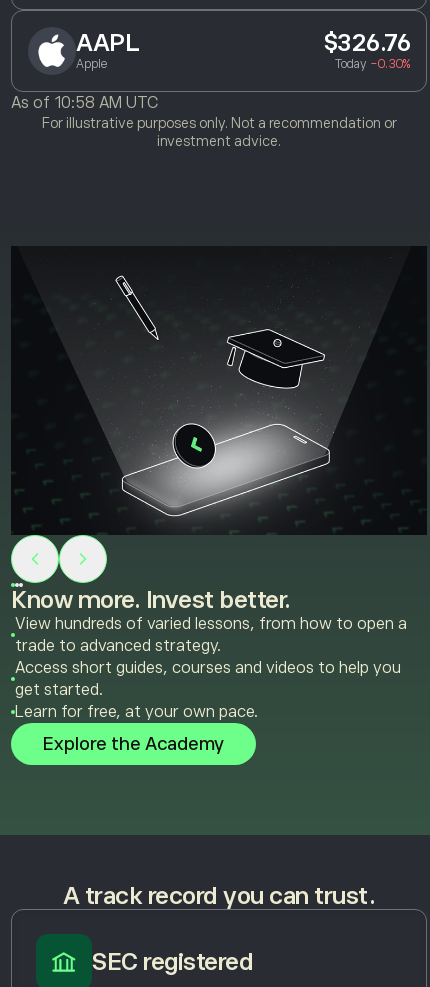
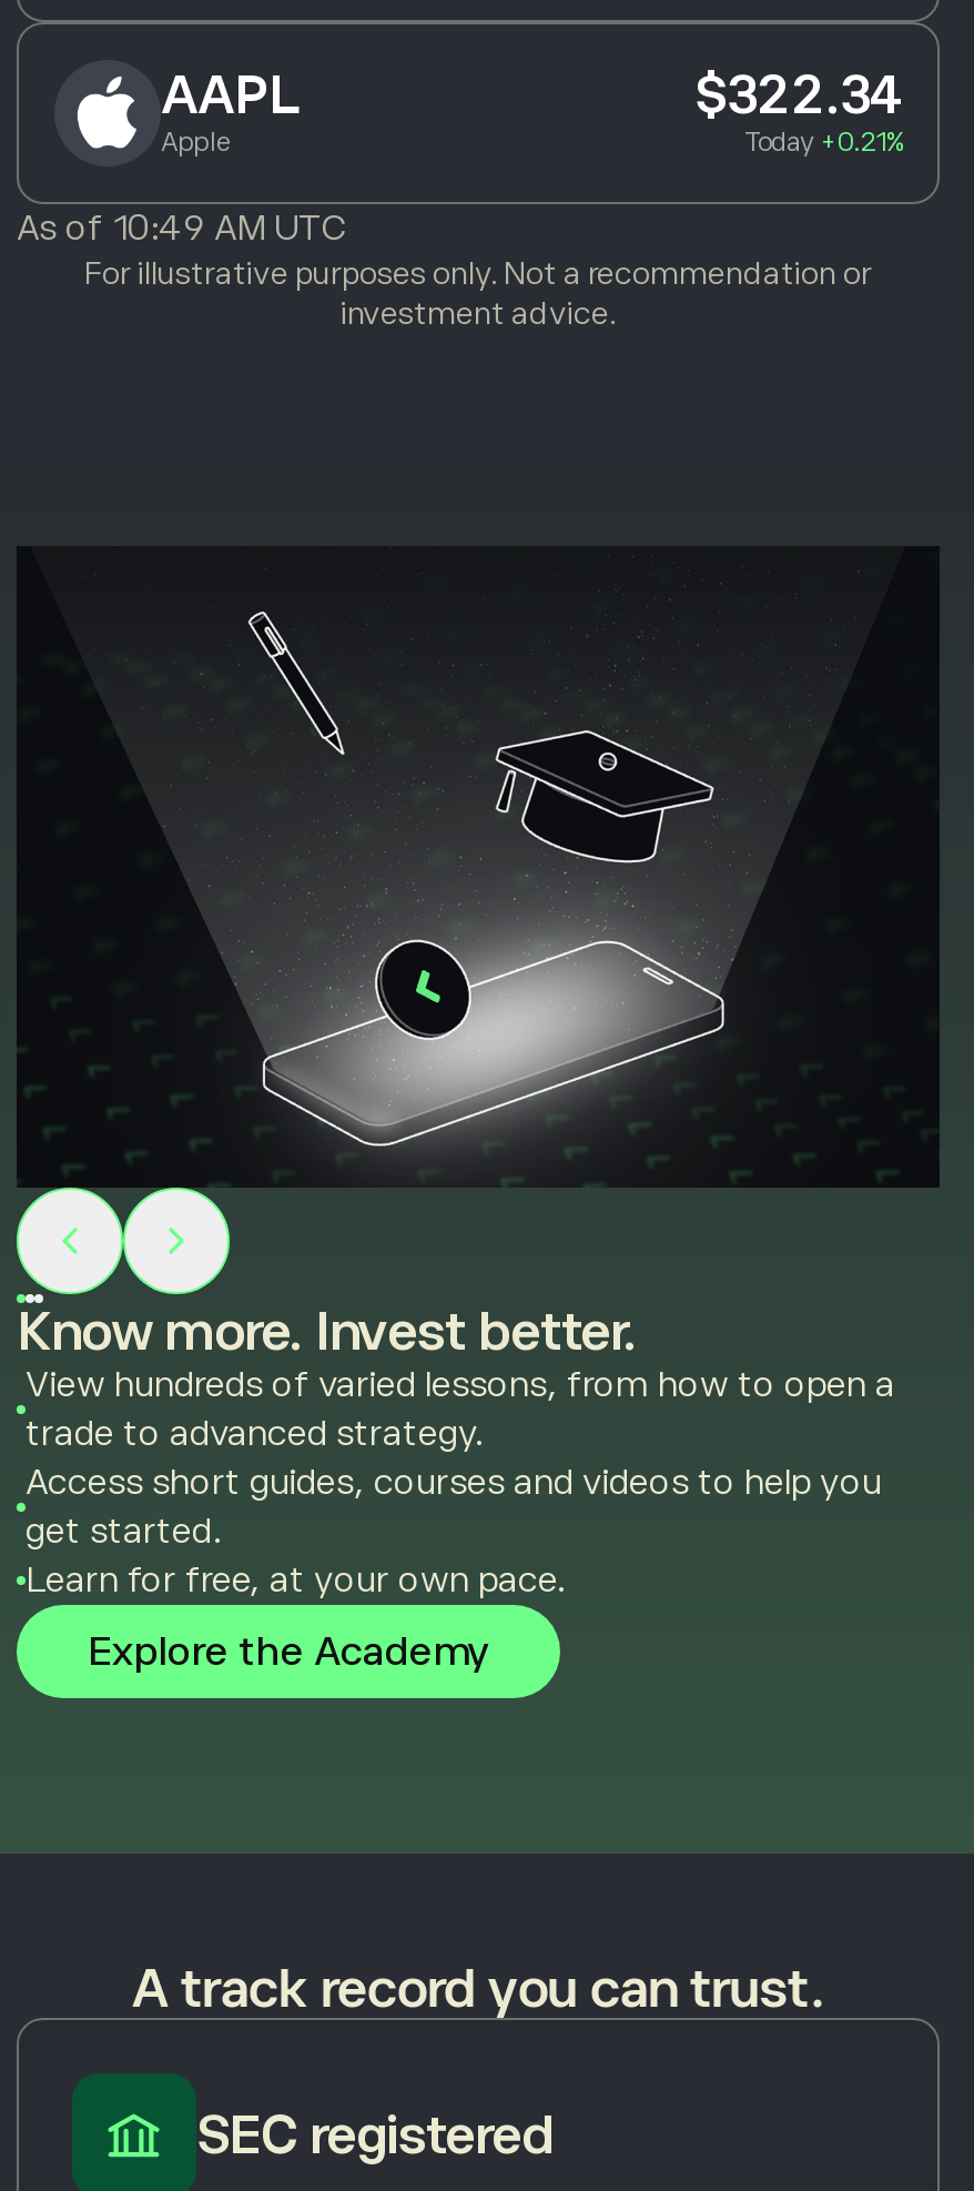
[322,29,410,56] $326.76 -> [694,64,902,124] $322.34
[335,57,410,71] Today -0.30% -> [744,126,902,157] Today +0.21%
[11,94,158,112] As of 10:58 AM UTC -> [17,208,345,248] As of 10:49 AM UTC

